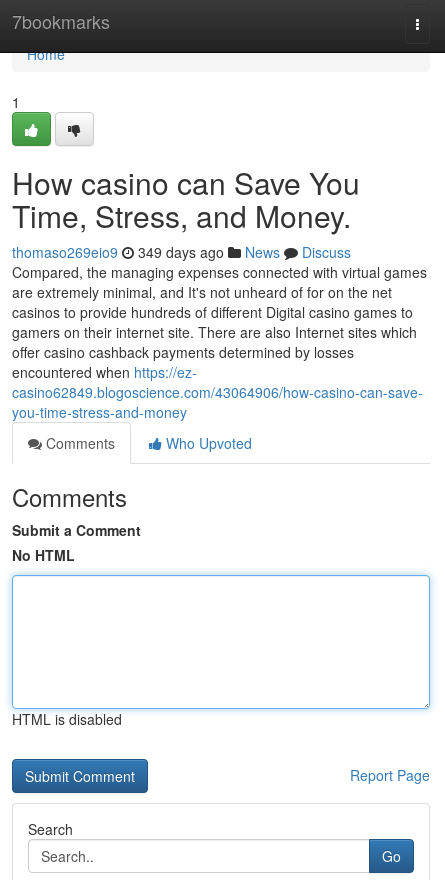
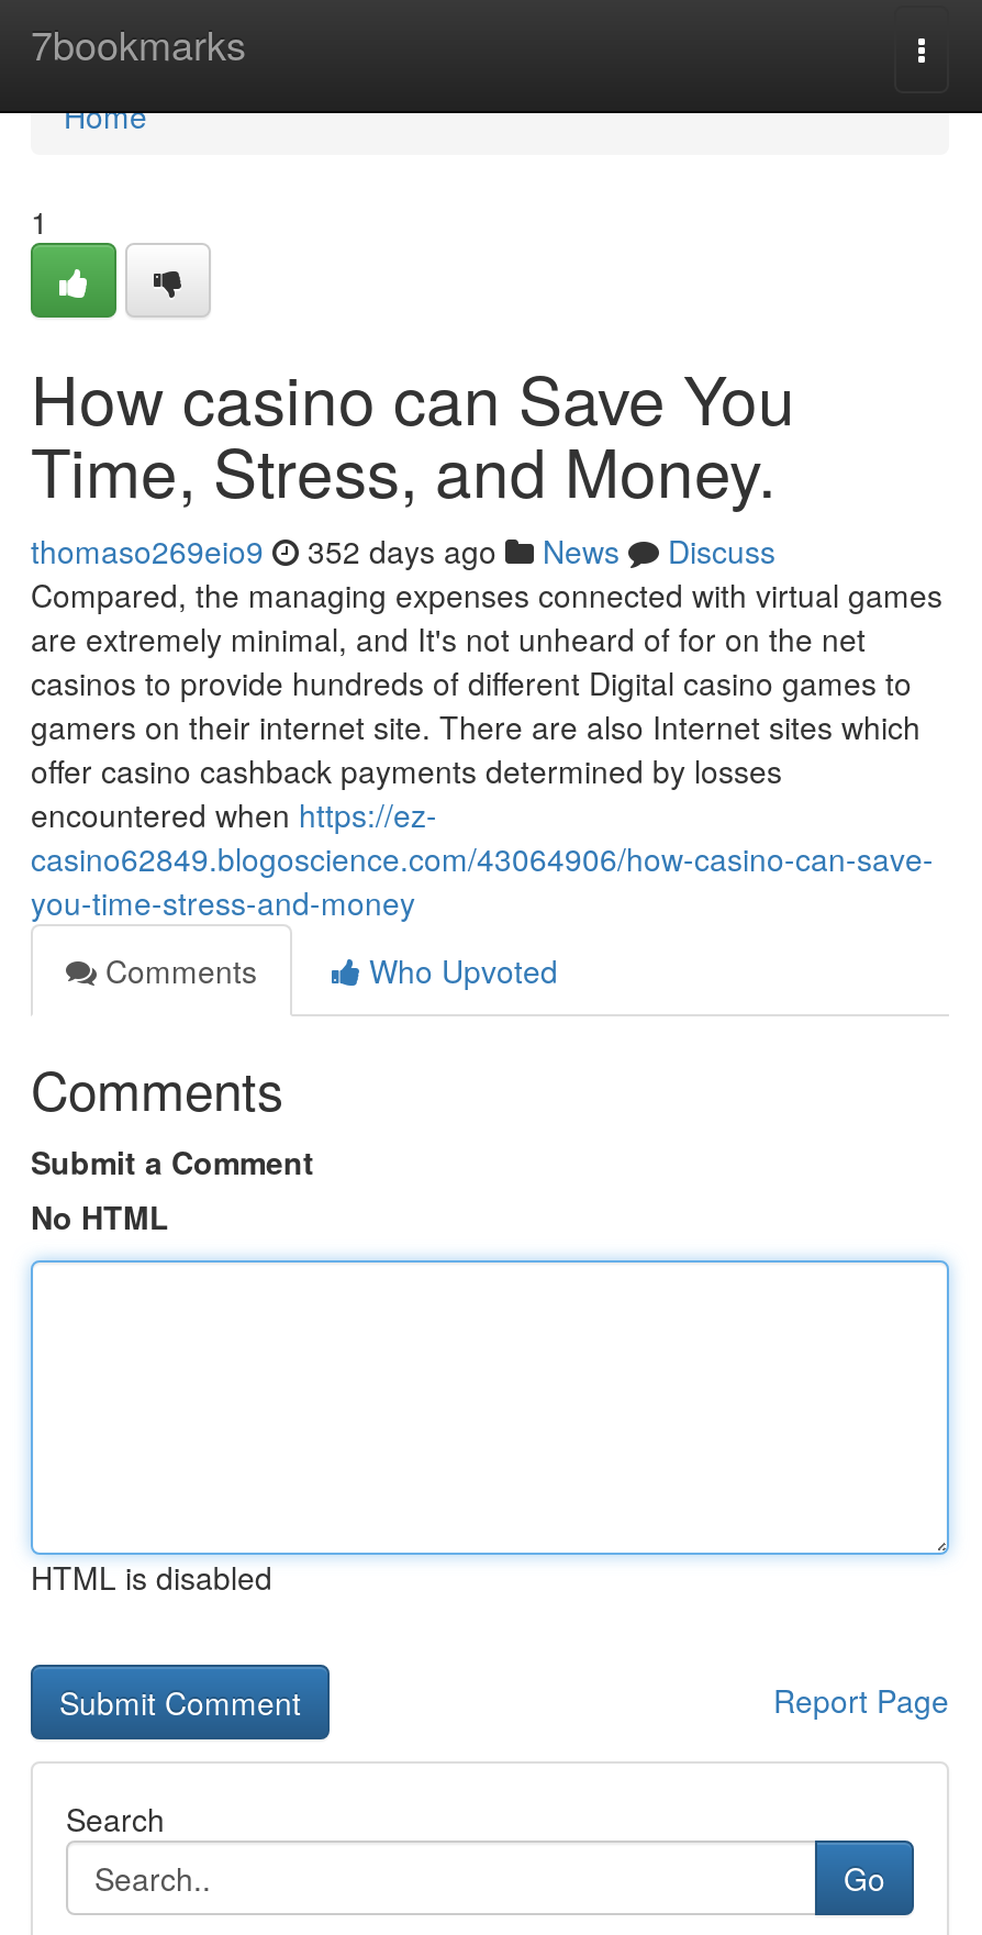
[12,242,351,262] thomaso269eio9 349 days ago News Discuss -> [31,529,775,572] thomaso269eio9 352 days ago News Discuss

